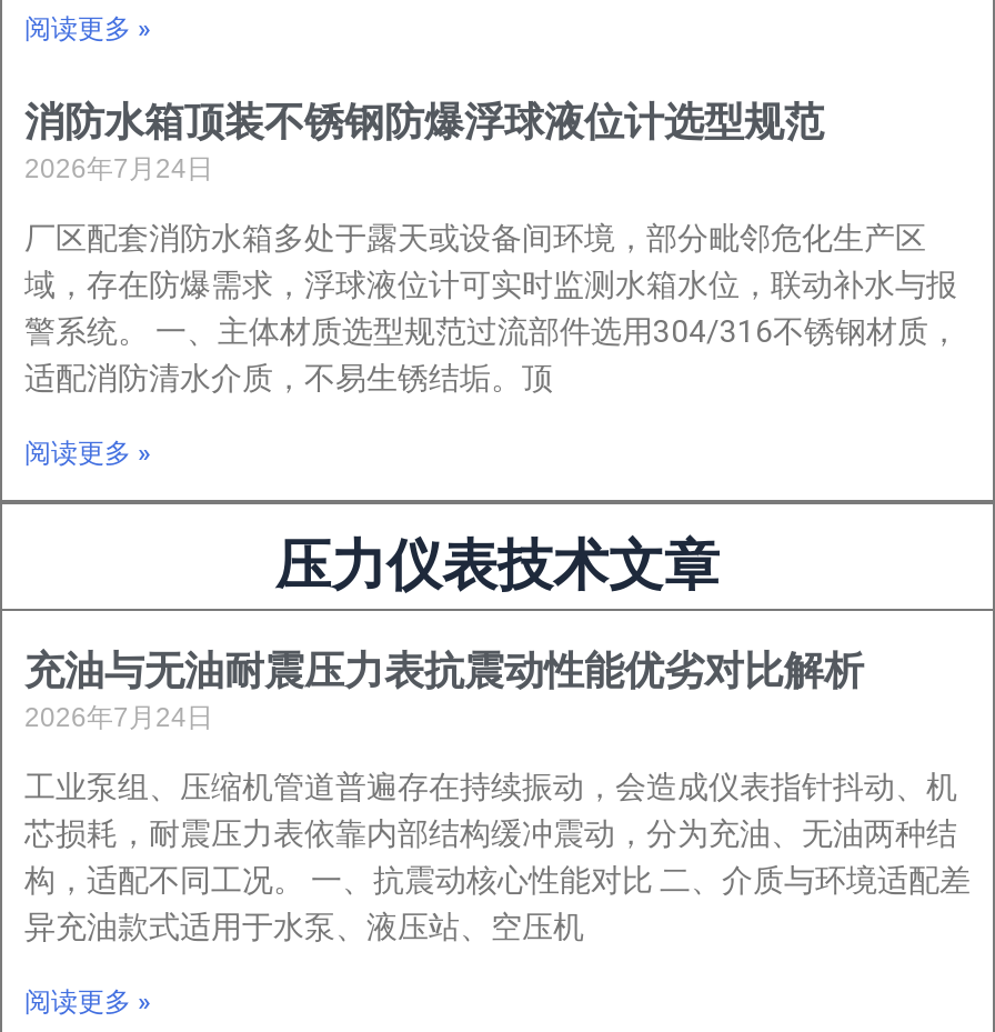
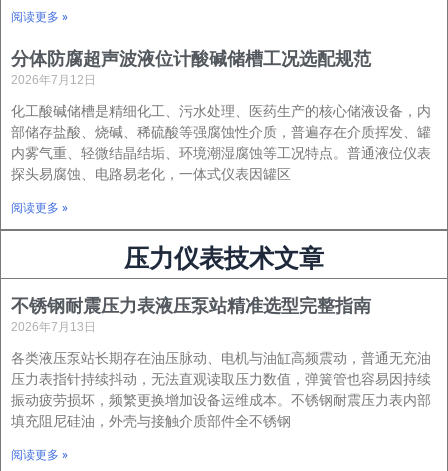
[24,97,824,184] 消防水箱顶装不锈钢防爆浮球液位计选型规范 | 2026年7月24日 -> [11,48,371,87] 分体防腐超声波液位计酸碱储槽工况选配规范 | 2026年7月12日
[24,220,959,395] 厂区配套消防水箱多处于露天或设备间环境，部分毗邻危化生产区 | 域，存在防爆需求，浮球液位计可实时监测水箱水位，联动补水与报 | 警系统。 一、主体材质选型规范过流部件选用304/316不锈钢材质， | 适配消防清水介质，不易生锈结垢。顶 -> [11,103,431,182] 化工酸碱储槽是精细化工、污水处理、医药生产的核心储液设备，内 | 部储存盐酸、烧碱、稀硫酸等强腐蚀性介质，普遍存在介质挥发、罐 | 内雾气重、轻微结晶结垢、环境潮湿腐蚀等工况特点。普通液位仪表 | 探头易腐蚀、电路易老化，一体式仪表因罐区
[24,646,864,733] 充油与无油耐震压力表抗震动性能优劣对比解析 | 2026年7月24日 -> [11,295,371,334] 不锈钢耐震压力表液压泵站精准选型完整指南 | 2026年7月13日
[24,768,971,944] 工业泵组、压缩机管道普遍存在持续振动，会造成仪表指针抖动、机 | 芯损耗，耐震压力表依靠内部结构缓冲震动，分为充油、无油两种结 | 构，适配不同工况。 一、抗震动核心性能对比 二、介质与环境适配差 | 异充油款式适用于水泵、液压站、空压机 -> [11,350,431,429] 各类液压泵站长期存在油压脉动、电机与油缸高频震动，普通无充油 | 压力表指针持续抖动，无法直观读取压力数值，弹簧管也容易因持续 | 振动疲劳损坏，频繁更换增加设备运维成本。不锈钢耐震压力表内部 | 填充阻尼硅油，外壳与接触介质部件全不锈钢

